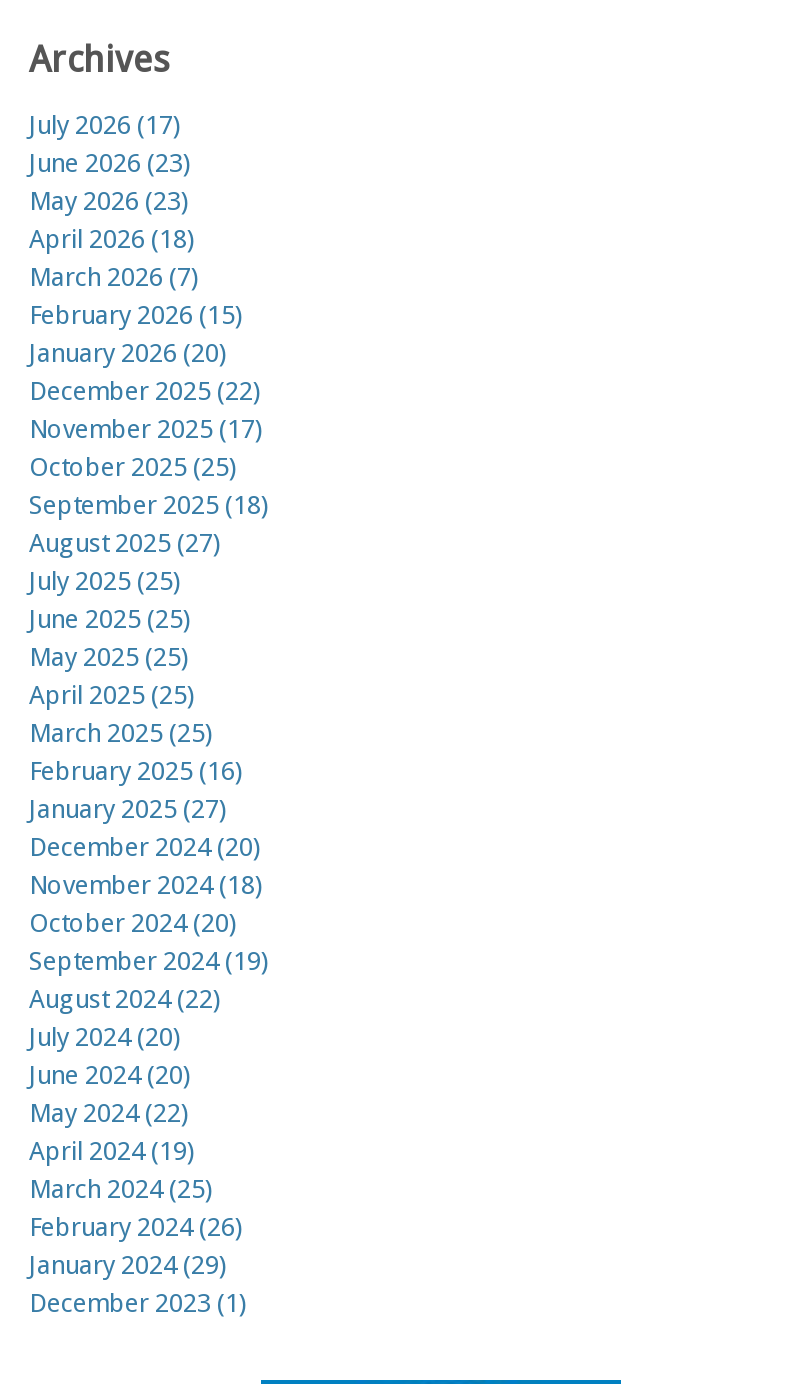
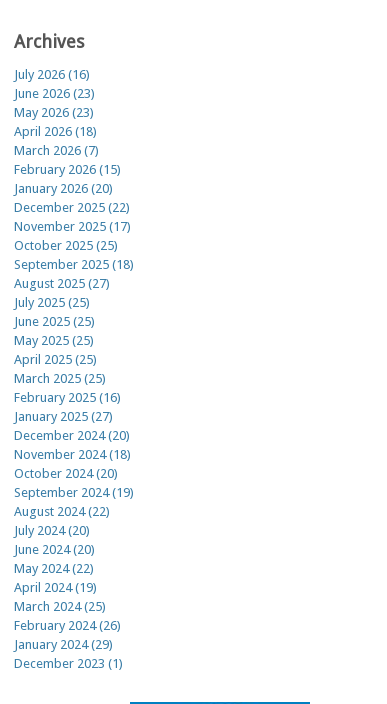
[29,111,181,141] July 2026 (17) -> [14,67,90,82] July 2026 (16)

